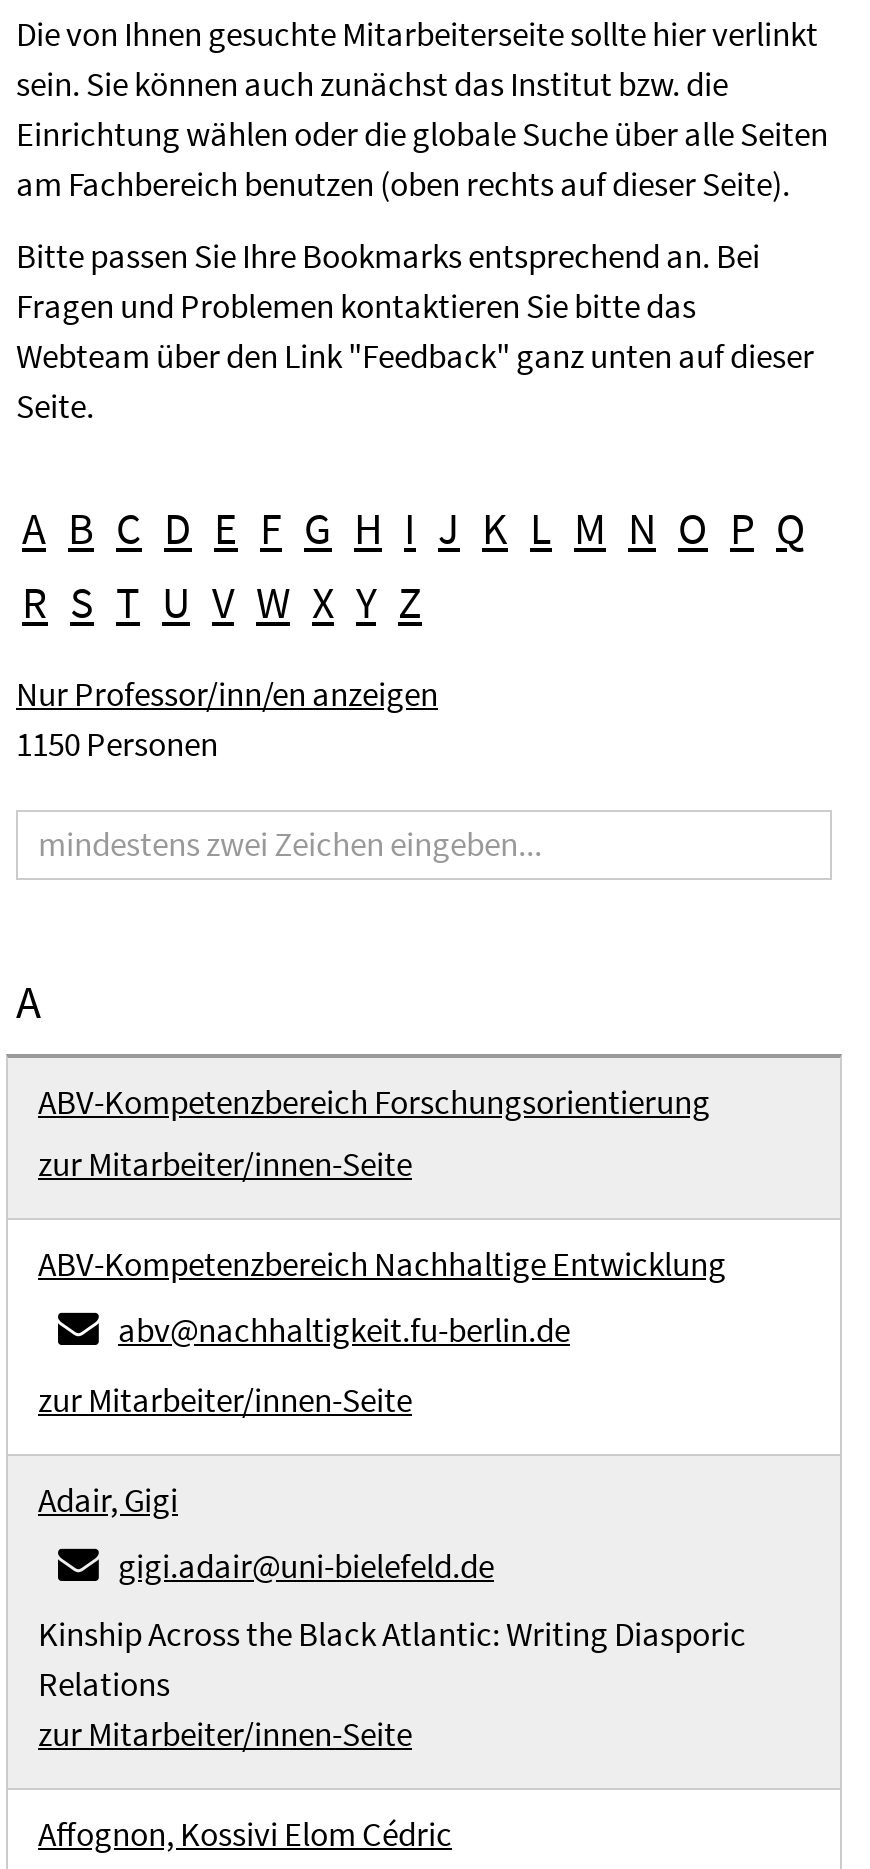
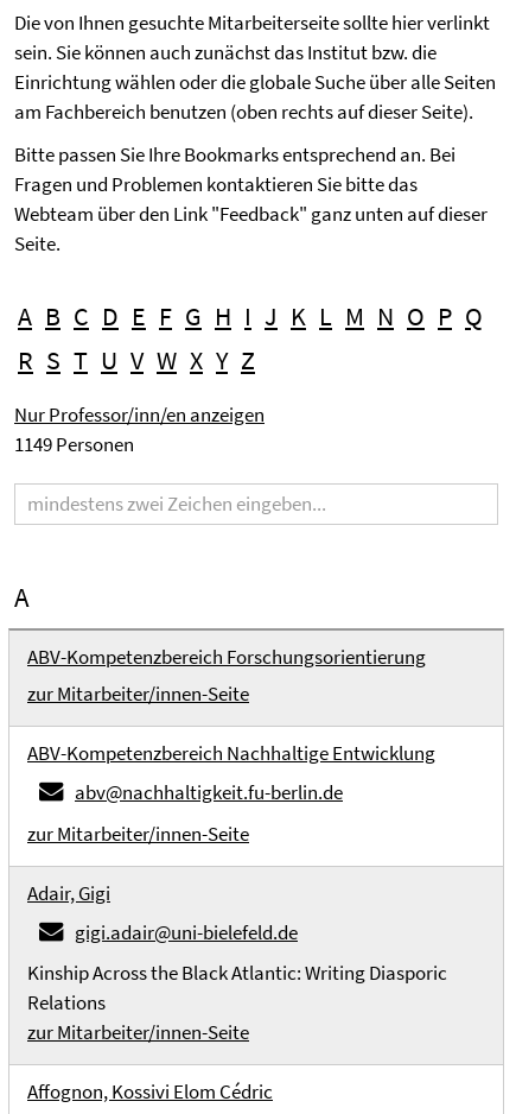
[16,722,218,766] 1150 Personen -> [14,431,134,457] 1149 Personen

